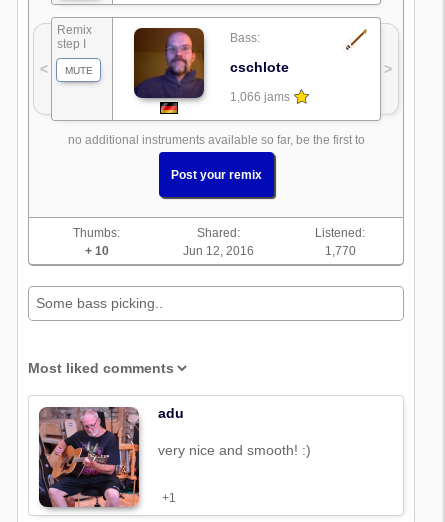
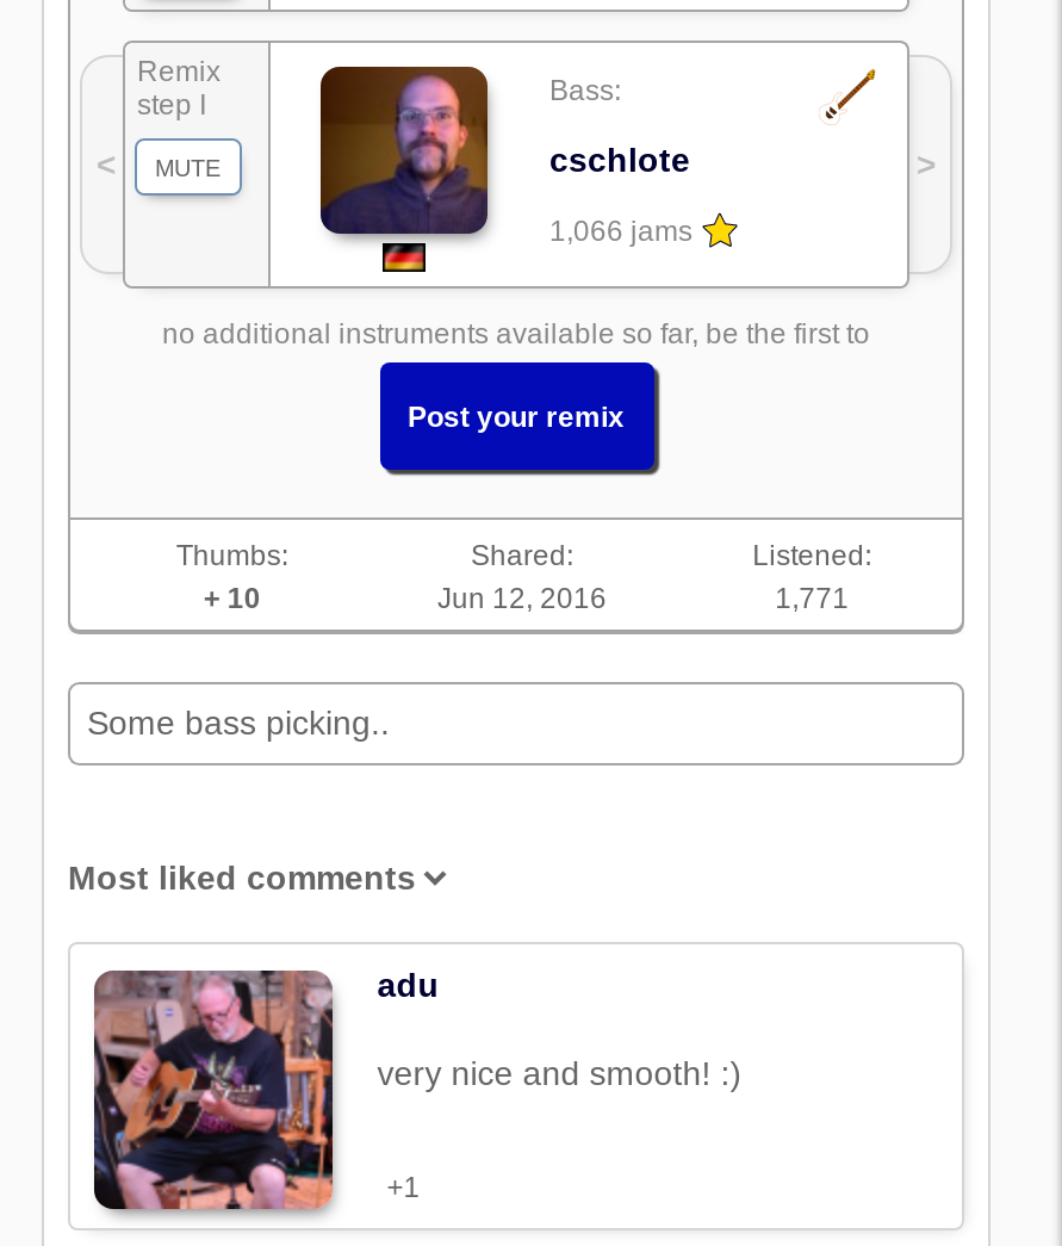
[325,244,356,258] 1,770 -> [775,583,849,616] 1,771

